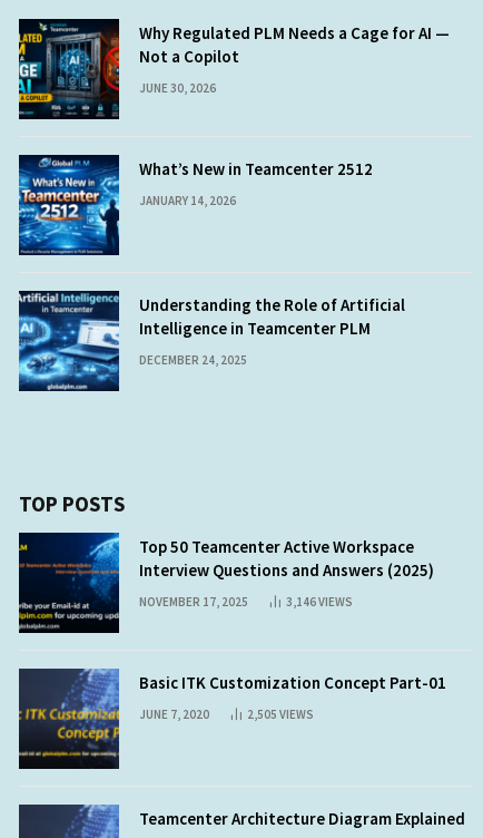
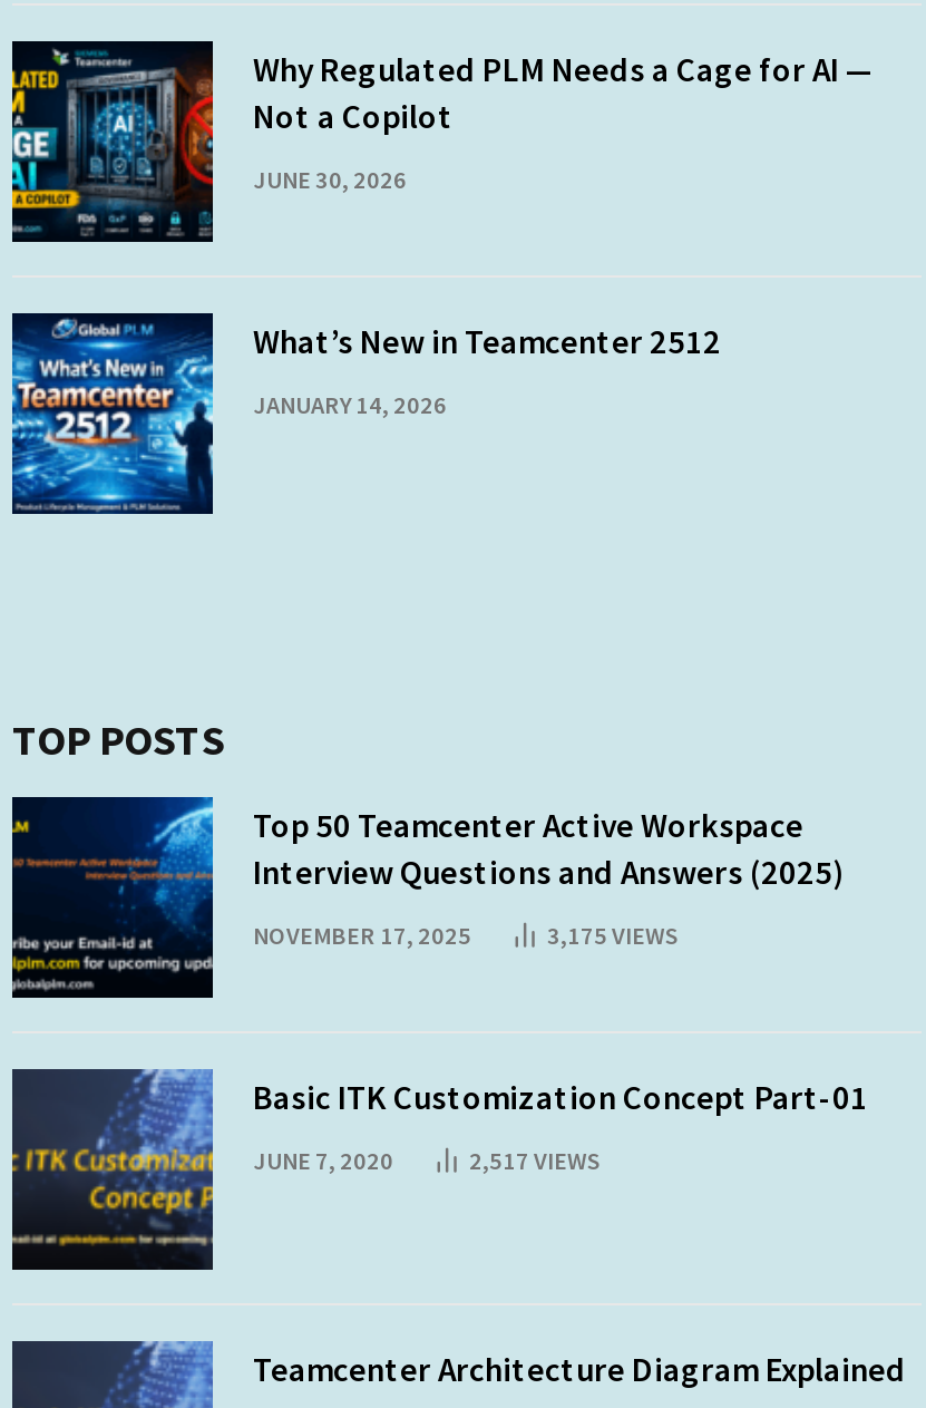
[18,292,405,391] [image] | Understanding the Role of Artificial | Intelligence in Teamcenter PLM | DECEMBER 24, 2025 -> none
[286,594,353,609] 3,146 VIEWS -> [547,919,681,950] 3,175 VIEWS
[247,706,314,722] 2,505 VIEWS -> [469,1144,603,1176] 2,517 VIEWS

